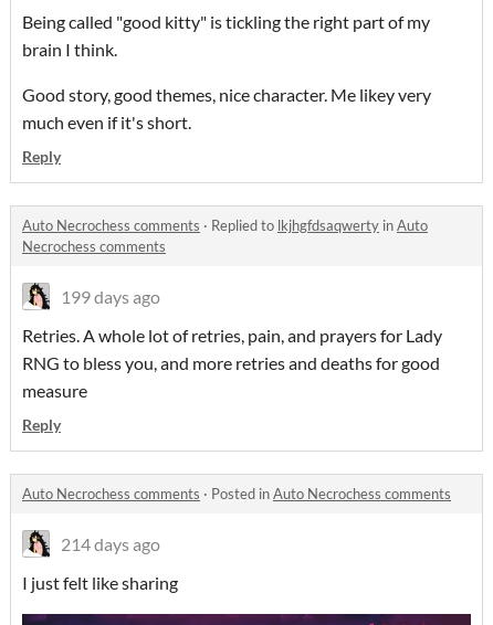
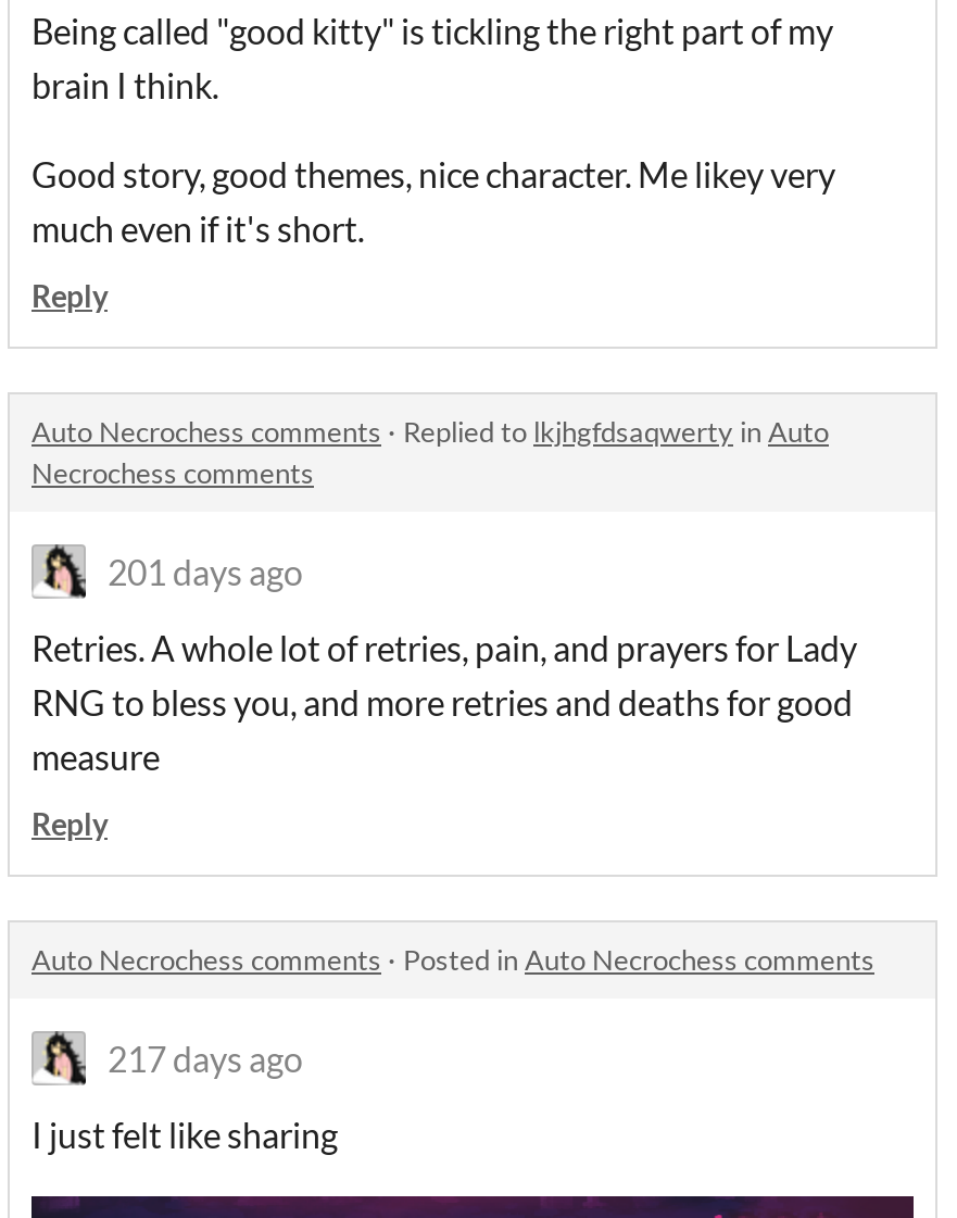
[61,286,160,307] 199 days ago -> [108,551,303,593] 201 days ago
[61,534,160,555] 214 days ago -> [108,1038,303,1079] 217 days ago

